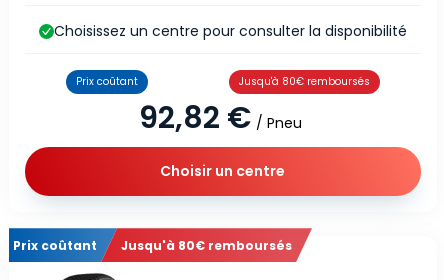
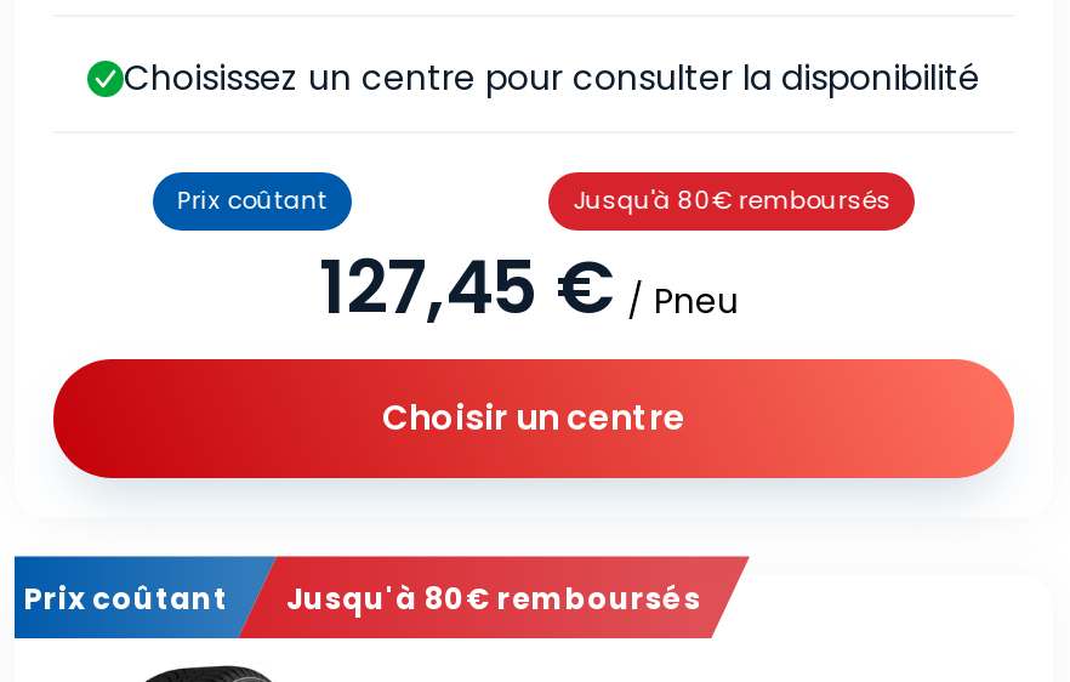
[139,97,302,139] 92,82 € / Pneu -> [319,239,739,341] 127,45 € / Pneu

